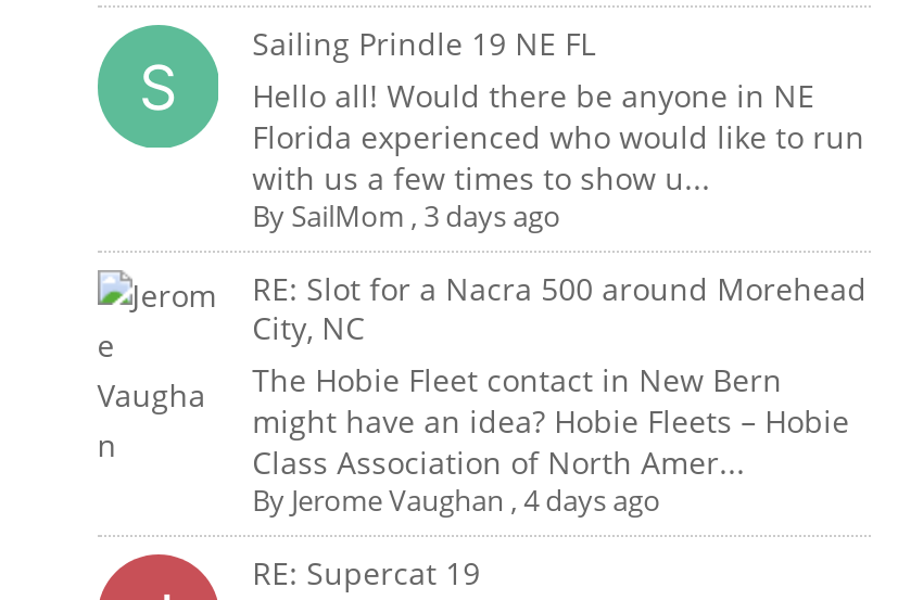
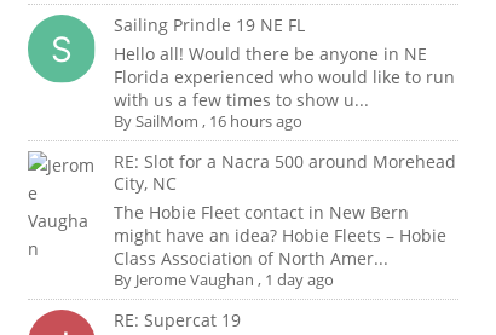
[252,197,561,236] By SailMom, 3 days ago -> [114,110,303,132] By SailMom, 16 hours ago
[252,481,660,520] By Jerome Vaughan, 4 days ago -> [114,269,334,290] By Jerome Vaughan, 1 day ago

